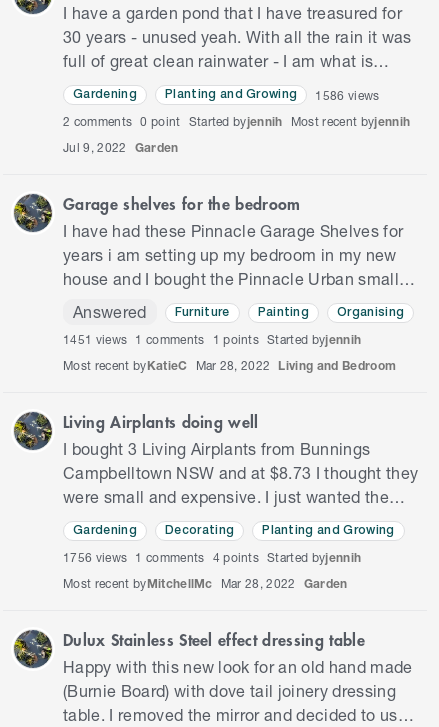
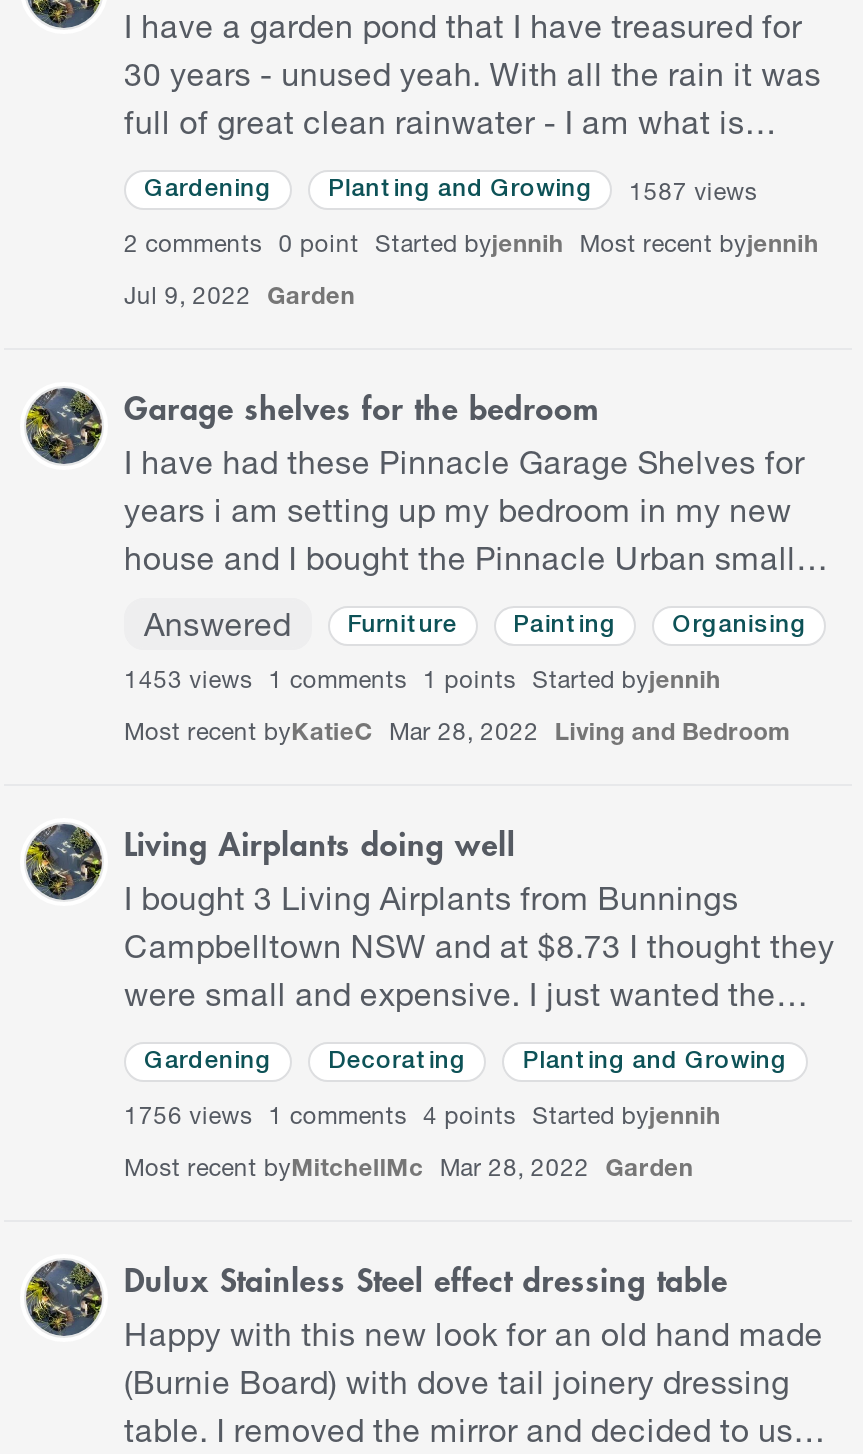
[165,88,380,103] Planting and Growing 1586 views -> [328,176,757,206] Planting and Growing 1587 views
[63,332,361,347] 1451 views 1 comments 1 points Started byjennih -> [124,664,721,694] 1453 views 1 comments 1 points Started byjennih

